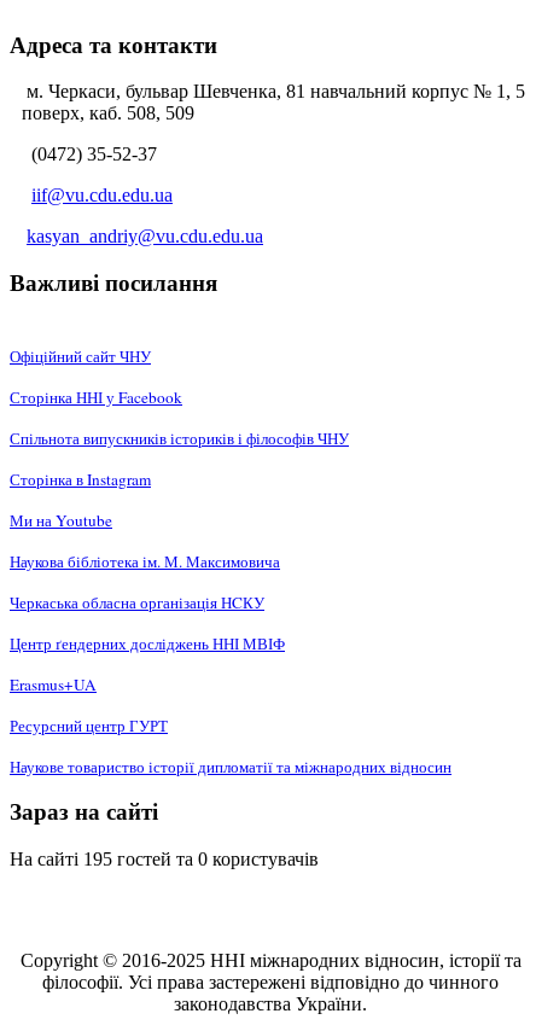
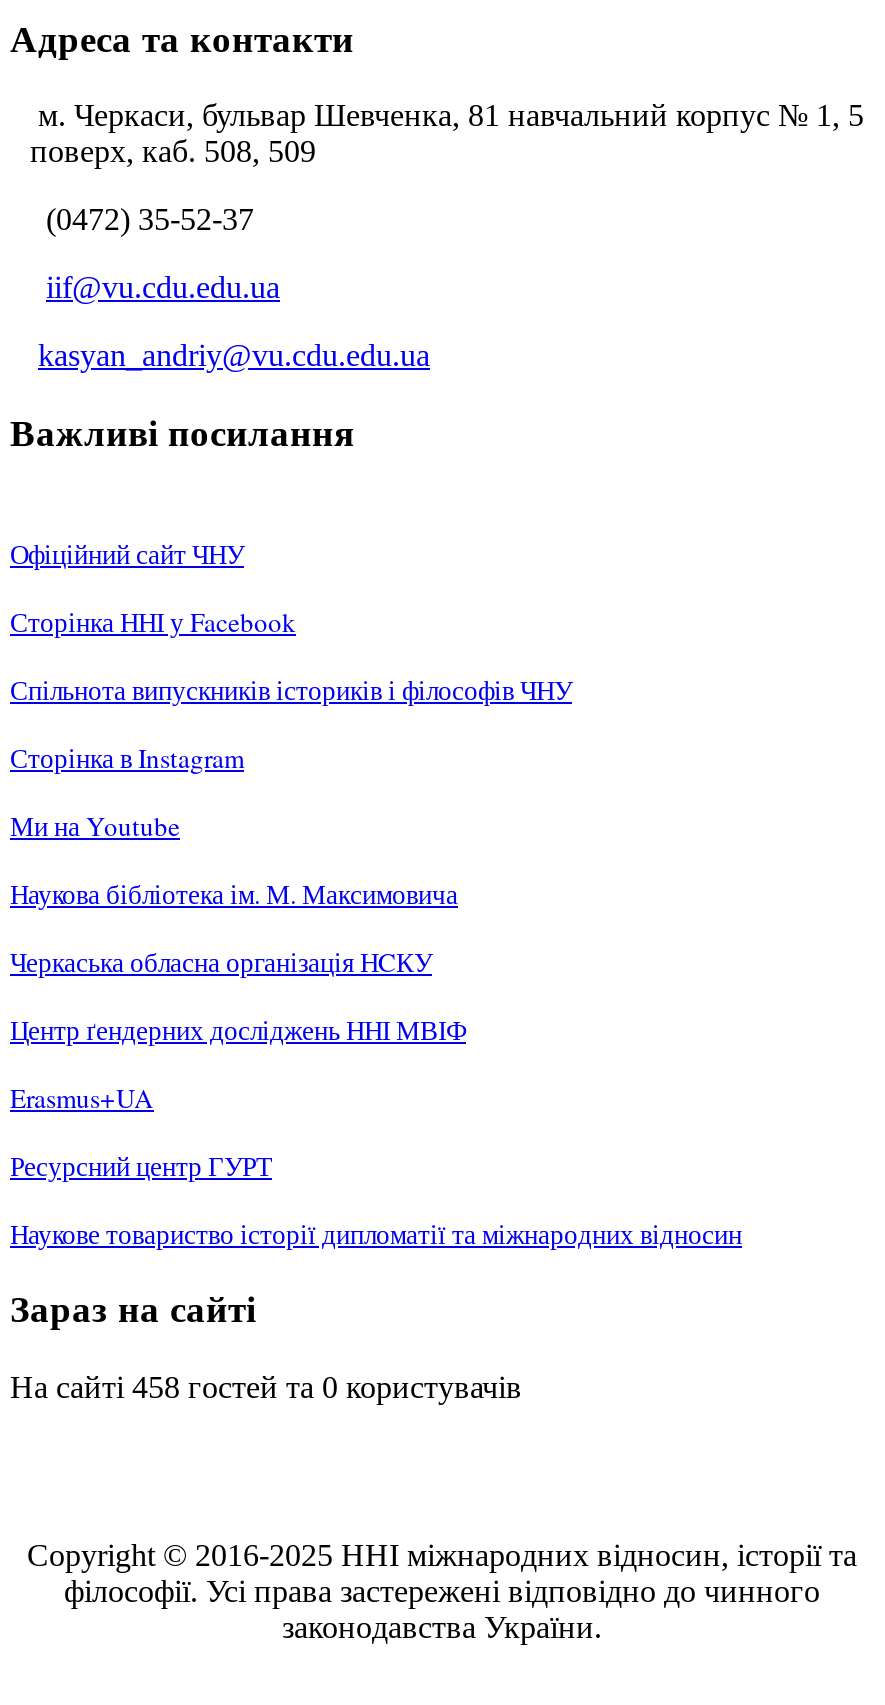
[10,849,319,869] На сайті 195 гостей та 0 користувачів -> [10,1370,522,1404] На сайті 458 гостей та 0 користувачів

